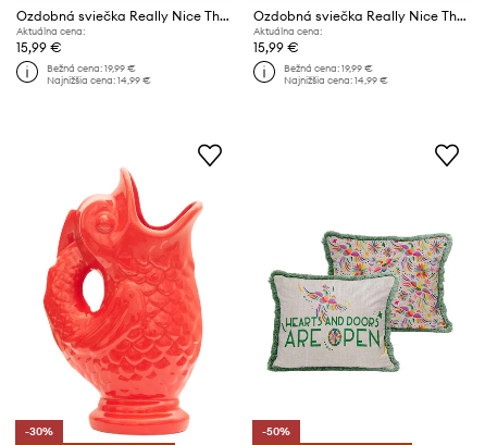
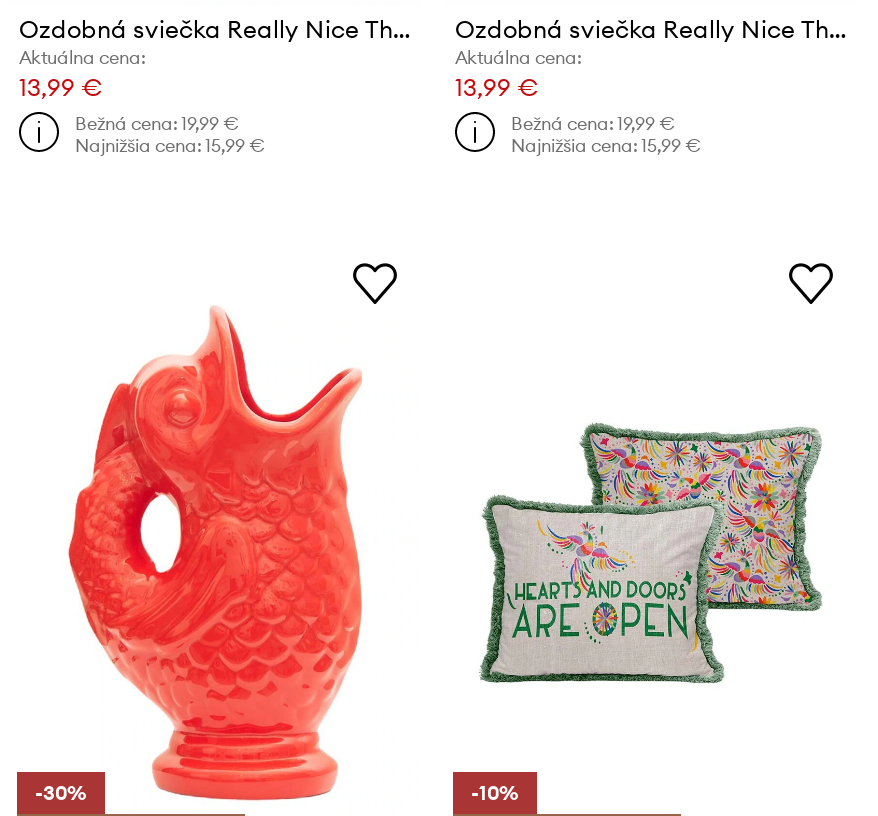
[16,40,62,56] 15,99 € -> [19,71,103,101] 13,99 €
[253,40,299,56] 15,99 € -> [455,71,539,101] 13,99 €
[47,74,151,86] Najnižšia cena: 14,99 € -> [75,134,265,156] Najnižšia cena: 15,99 €
[284,74,388,86] Najnižšia cena: 14,99 € -> [511,134,701,156] Najnižšia cena: 15,99 €
[262,425,290,439] -50% -> [471,779,519,805] -10%

